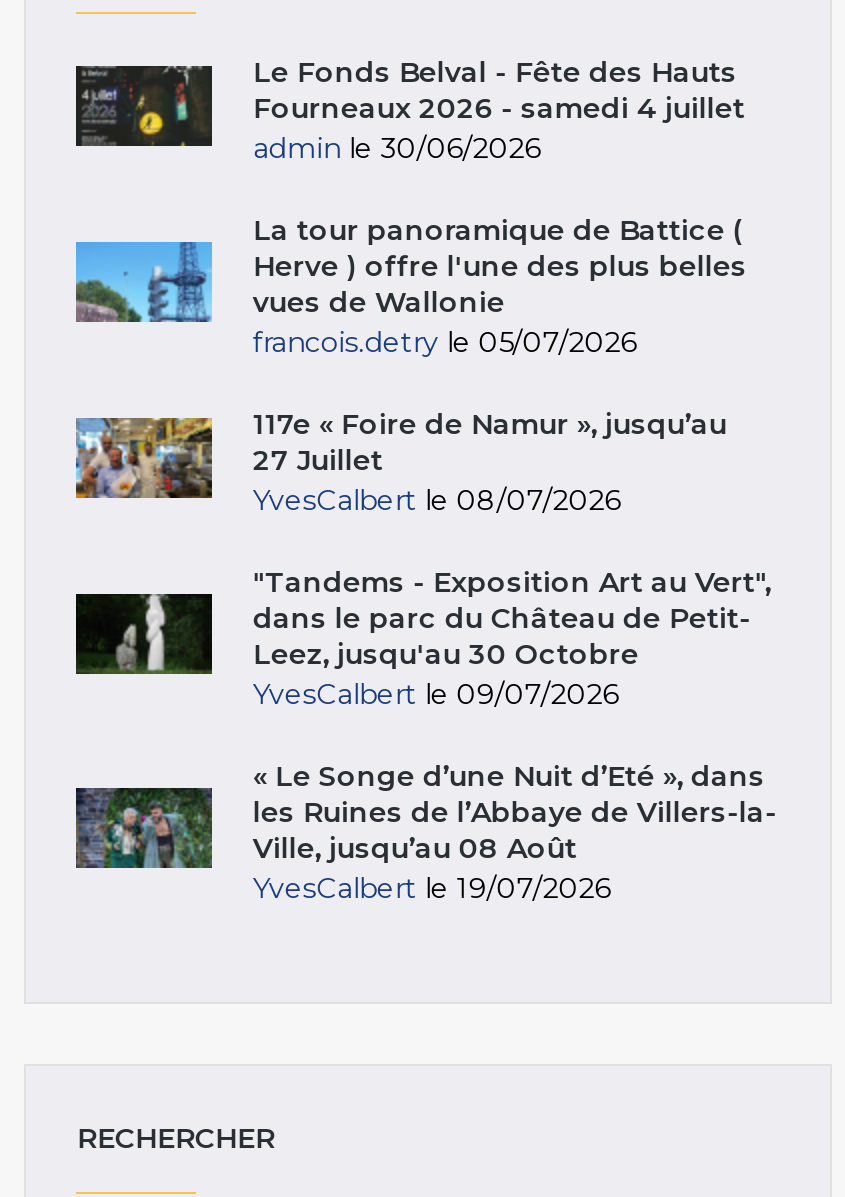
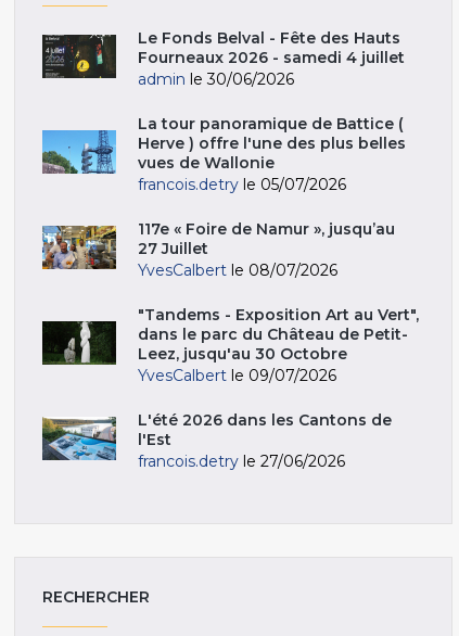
[76,757,777,905] [image] | « Le Songe d’une Nuit d’Eté », dans | les Ruines de l’Abbaye de Villers-la- | Ville, jusqu’au 08 Août | YvesCalbert le 19/07/2026 -> [41,410,392,471] [image] | L'été 2026 dans les Cantons de | l'Est | francois.detry le 27/06/2026

